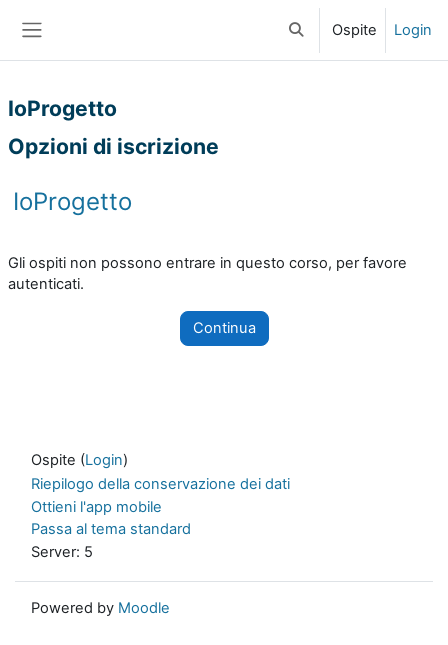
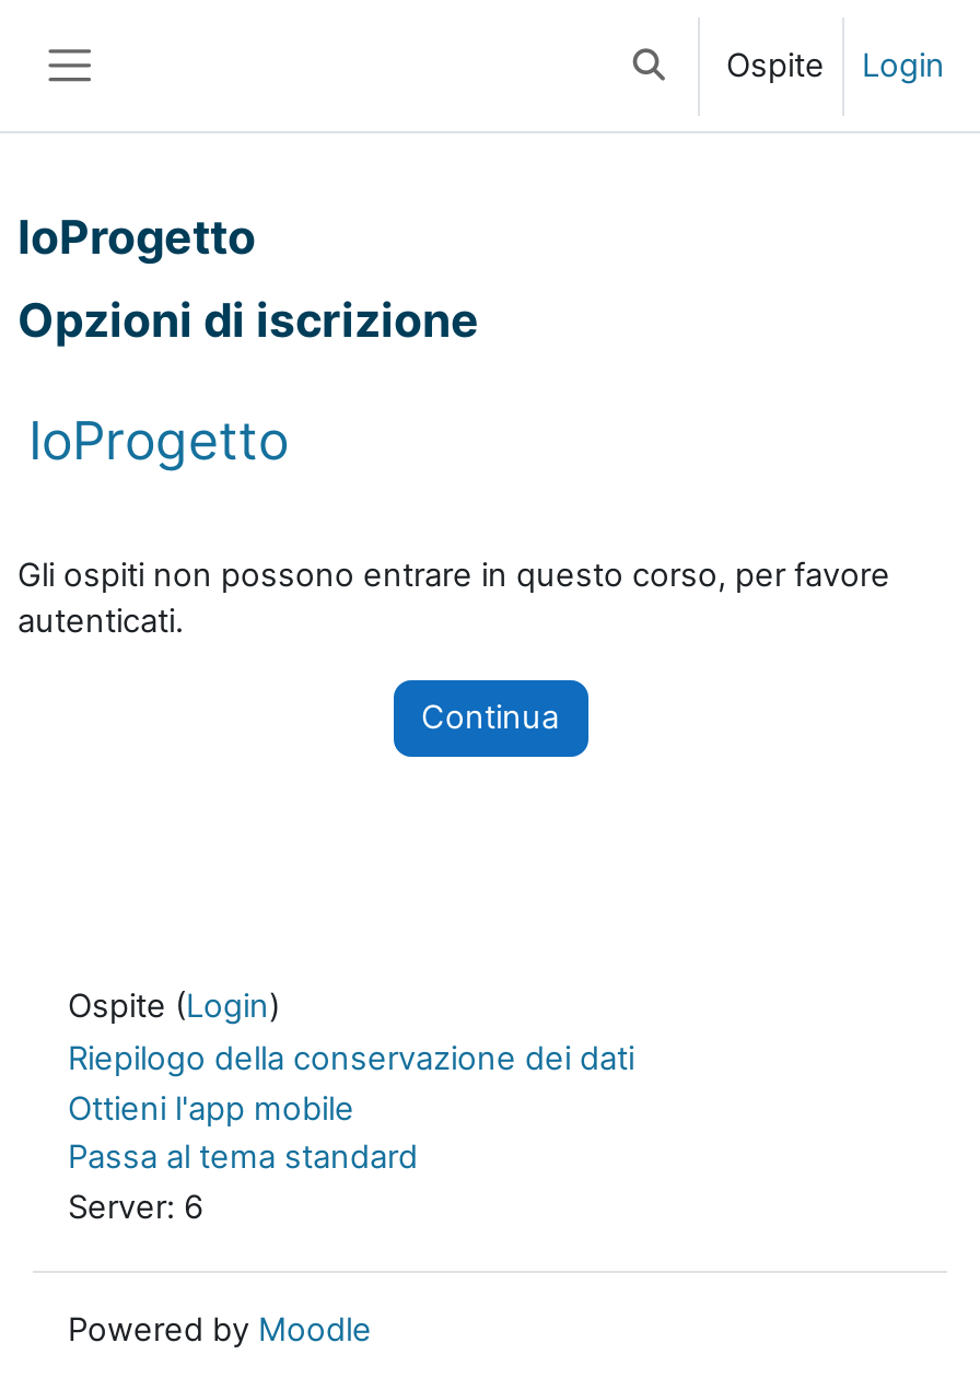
[31,543,93,561] Server: 5 -> [68,1188,203,1227] Server: 6

